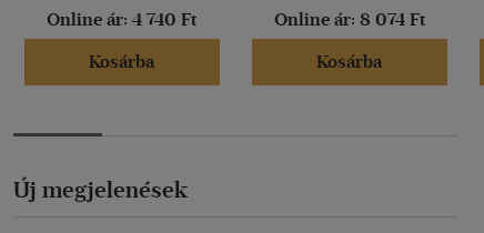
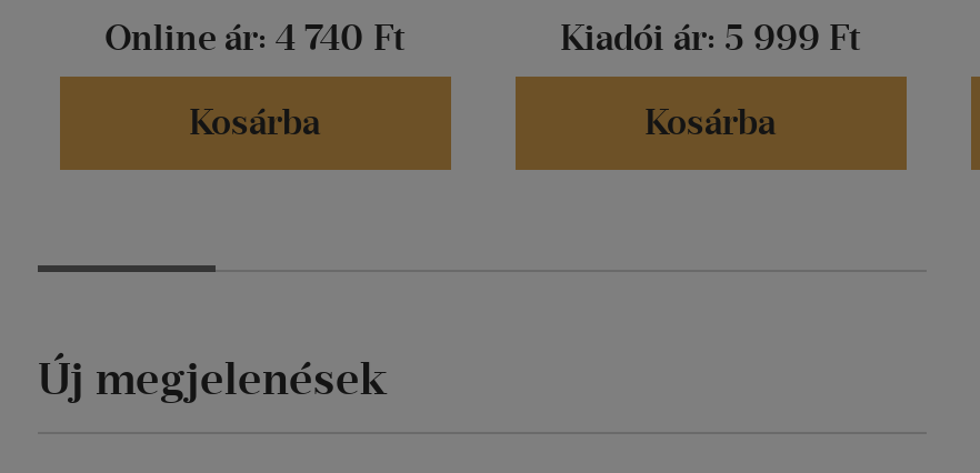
[274,9,425,30] Online ár: 8 074 Ft -> [560,17,860,59] Kiadói ár: 5 999 Ft

